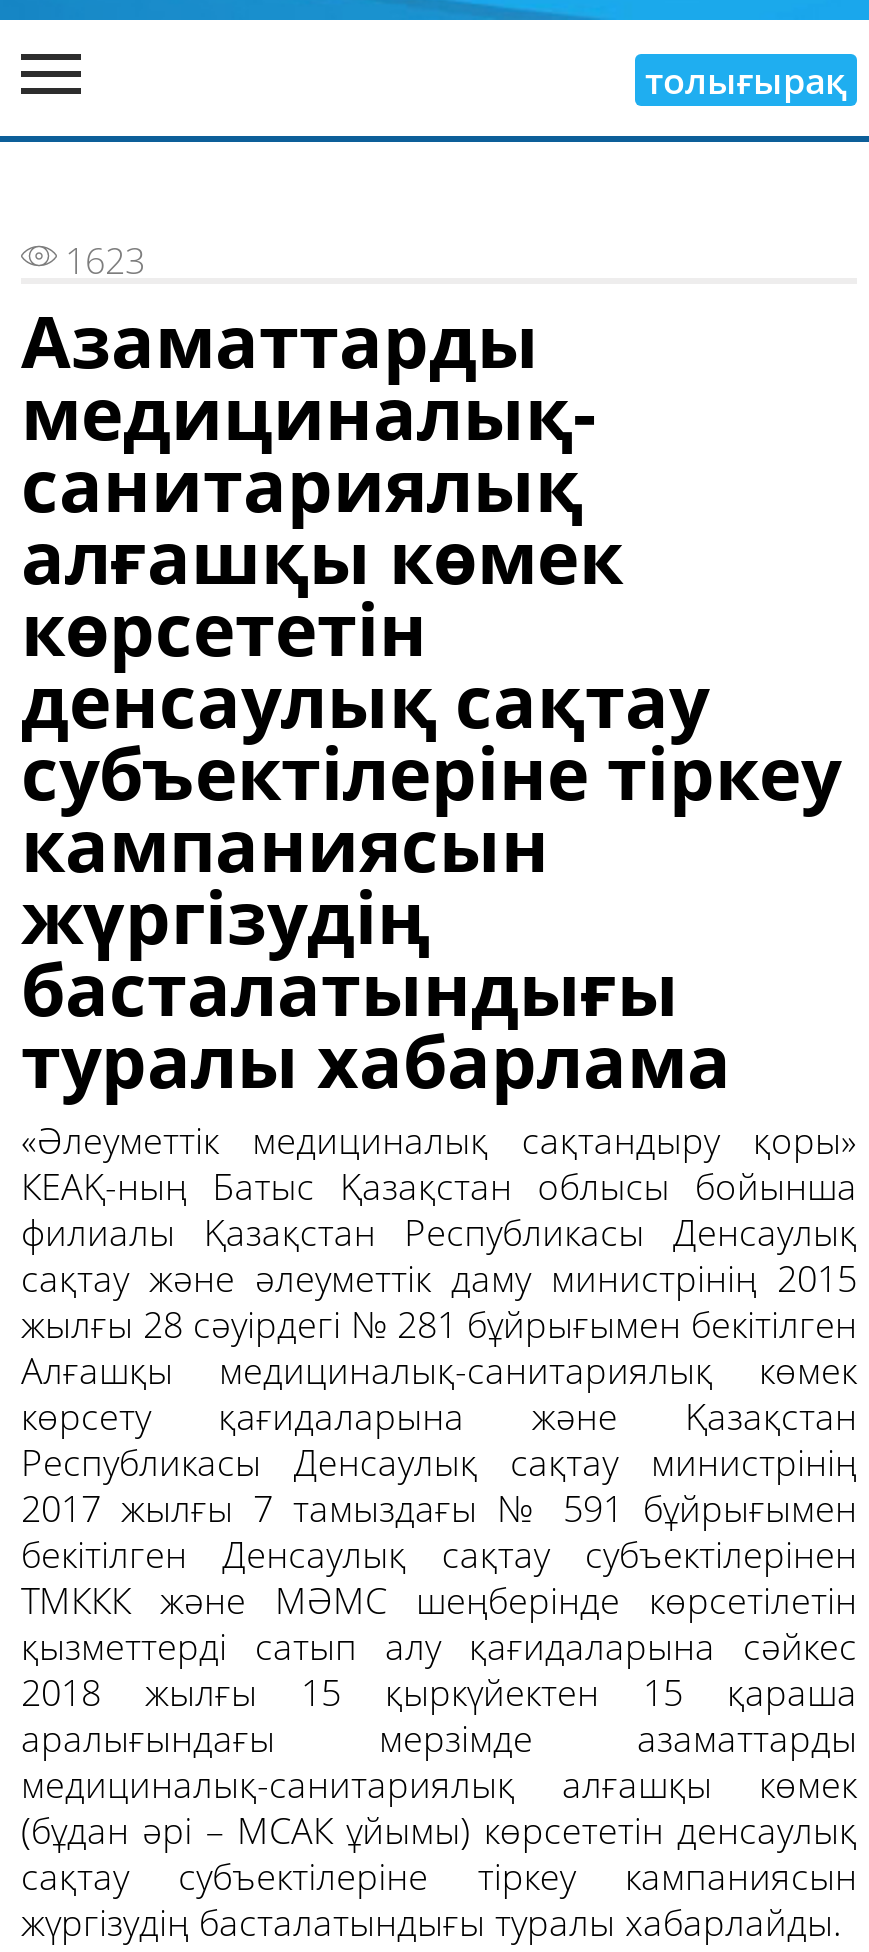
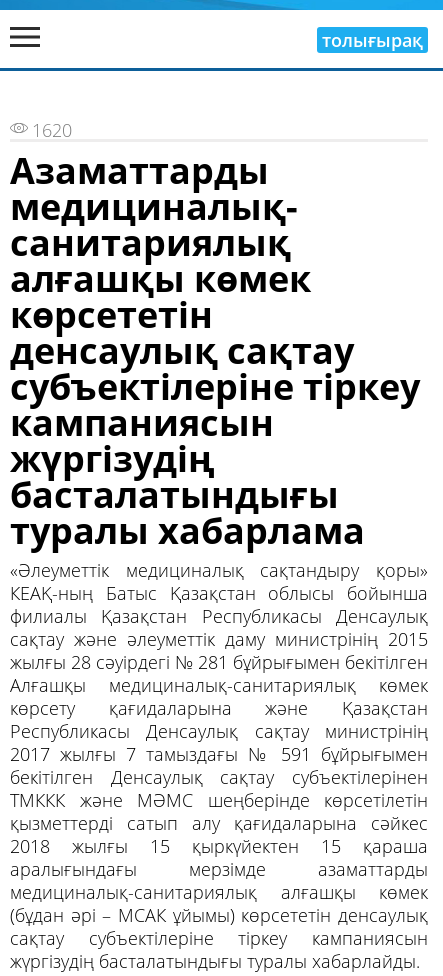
[65,236,145,284] 1623 -> [32,118,72,142] 1620

